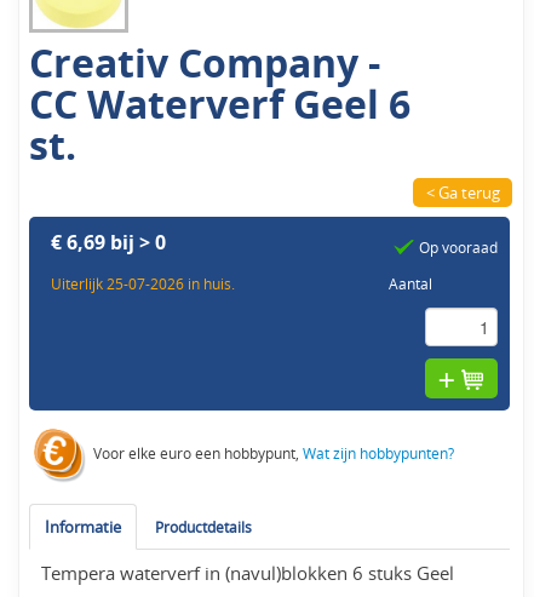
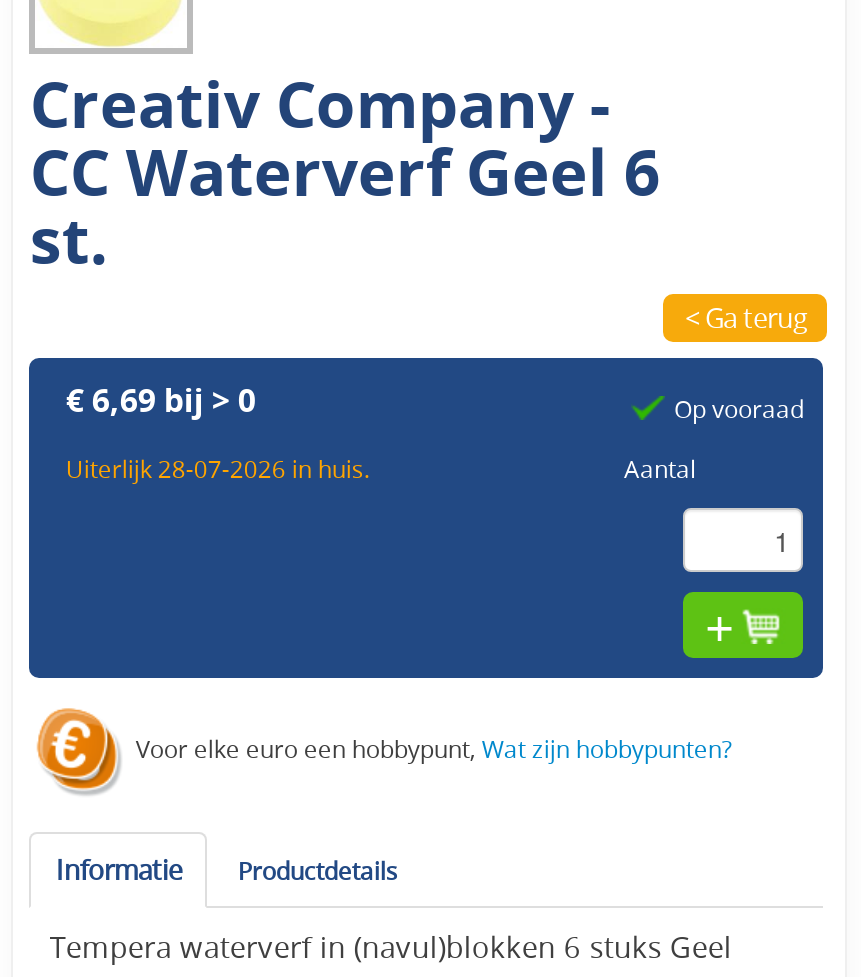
[51,274,235,293] Uiterlijk 25-07-2026 in huis. -> [66,452,370,484] Uiterlijk 28-07-2026 in huis.

